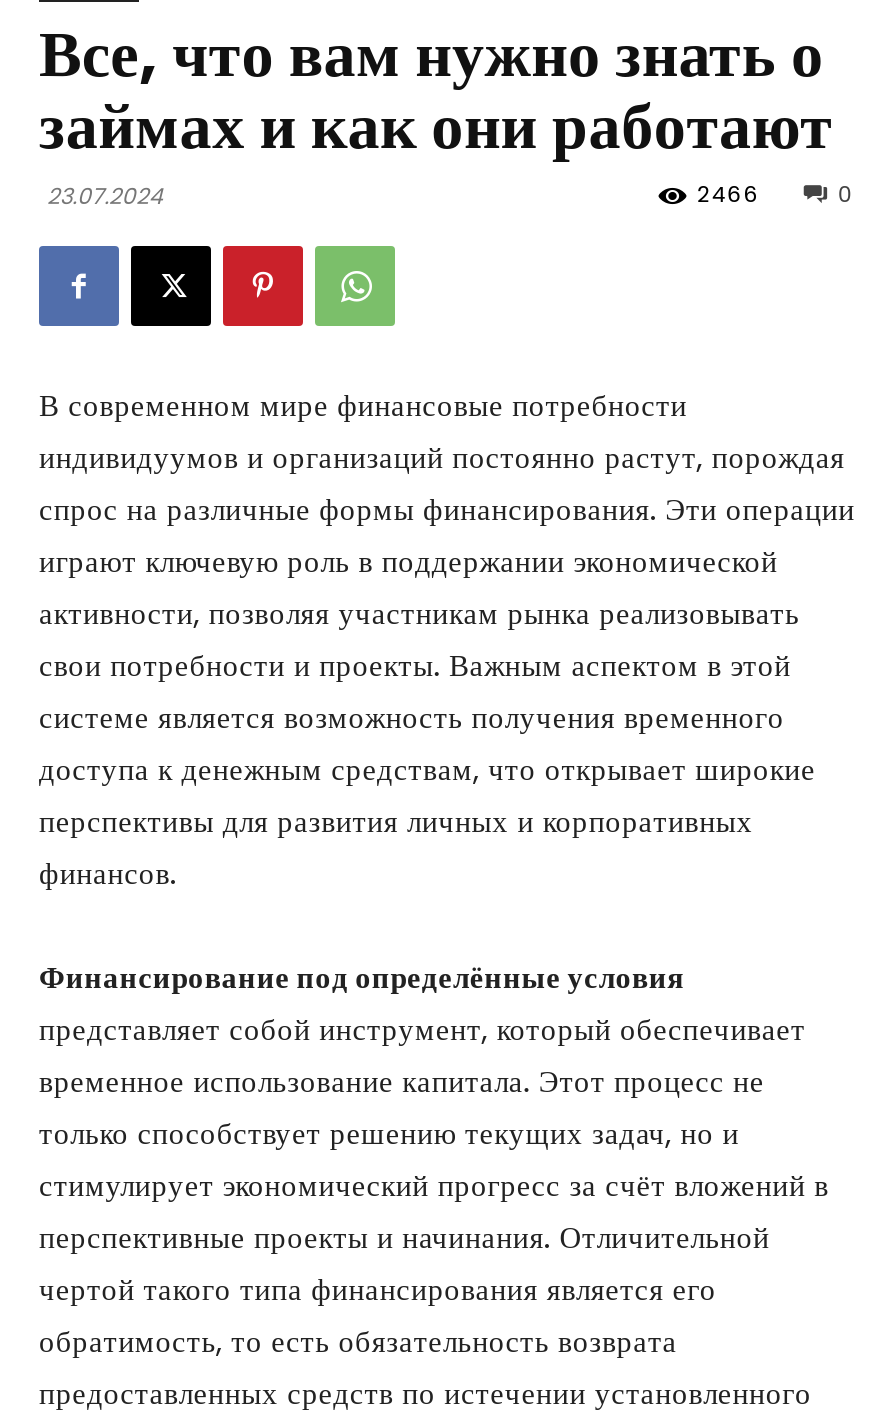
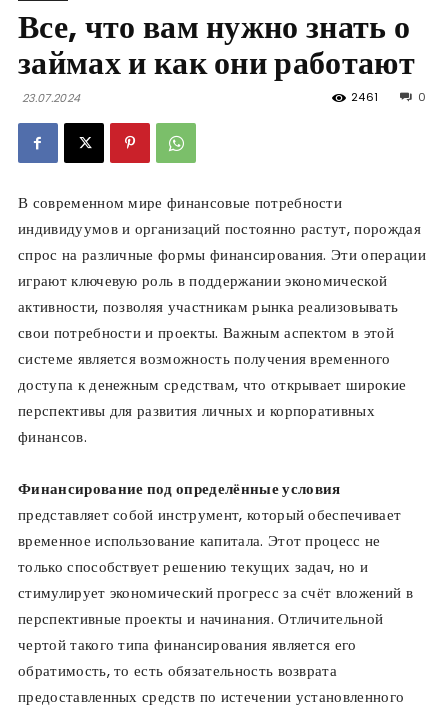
[697,178,760,210] 2466 -> [351,89,378,105] 2461

